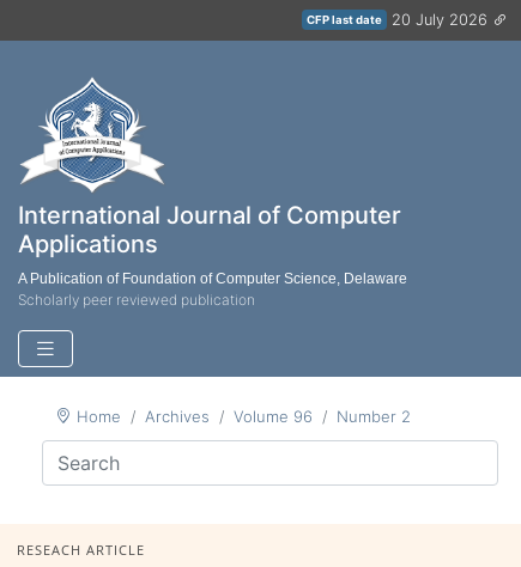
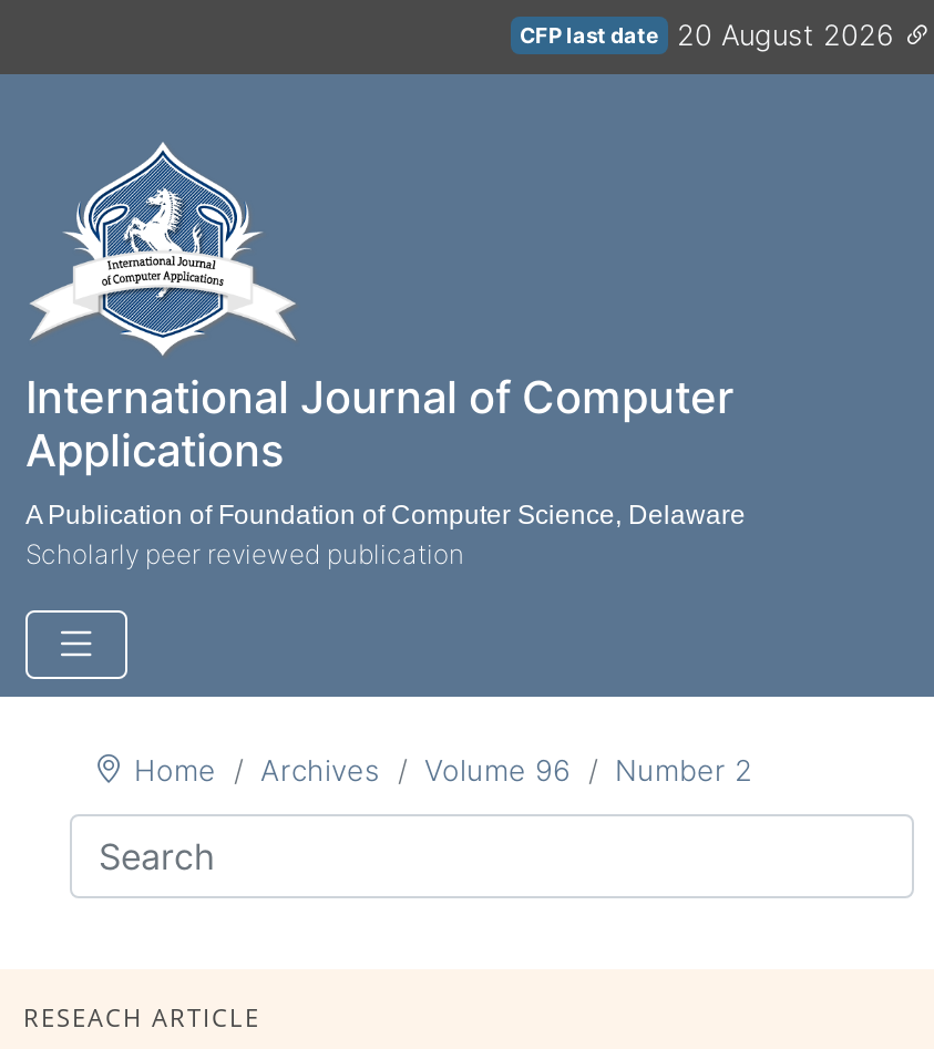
[307,11,492,29] CFP last date 20 July 2026 -> [520,19,903,52] CFP last date 20 August 2026

